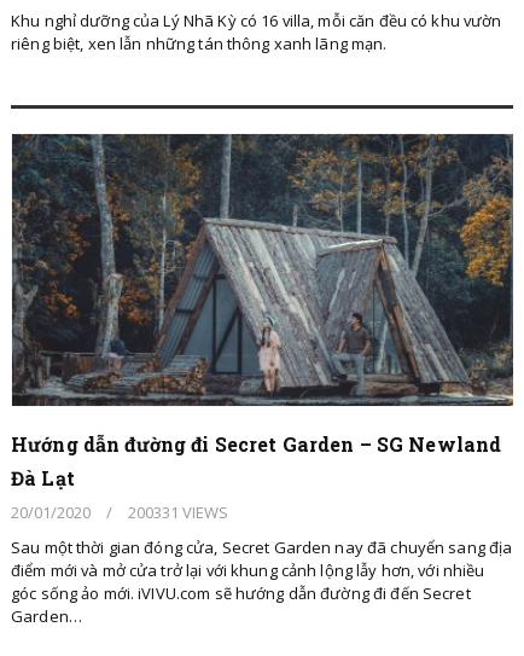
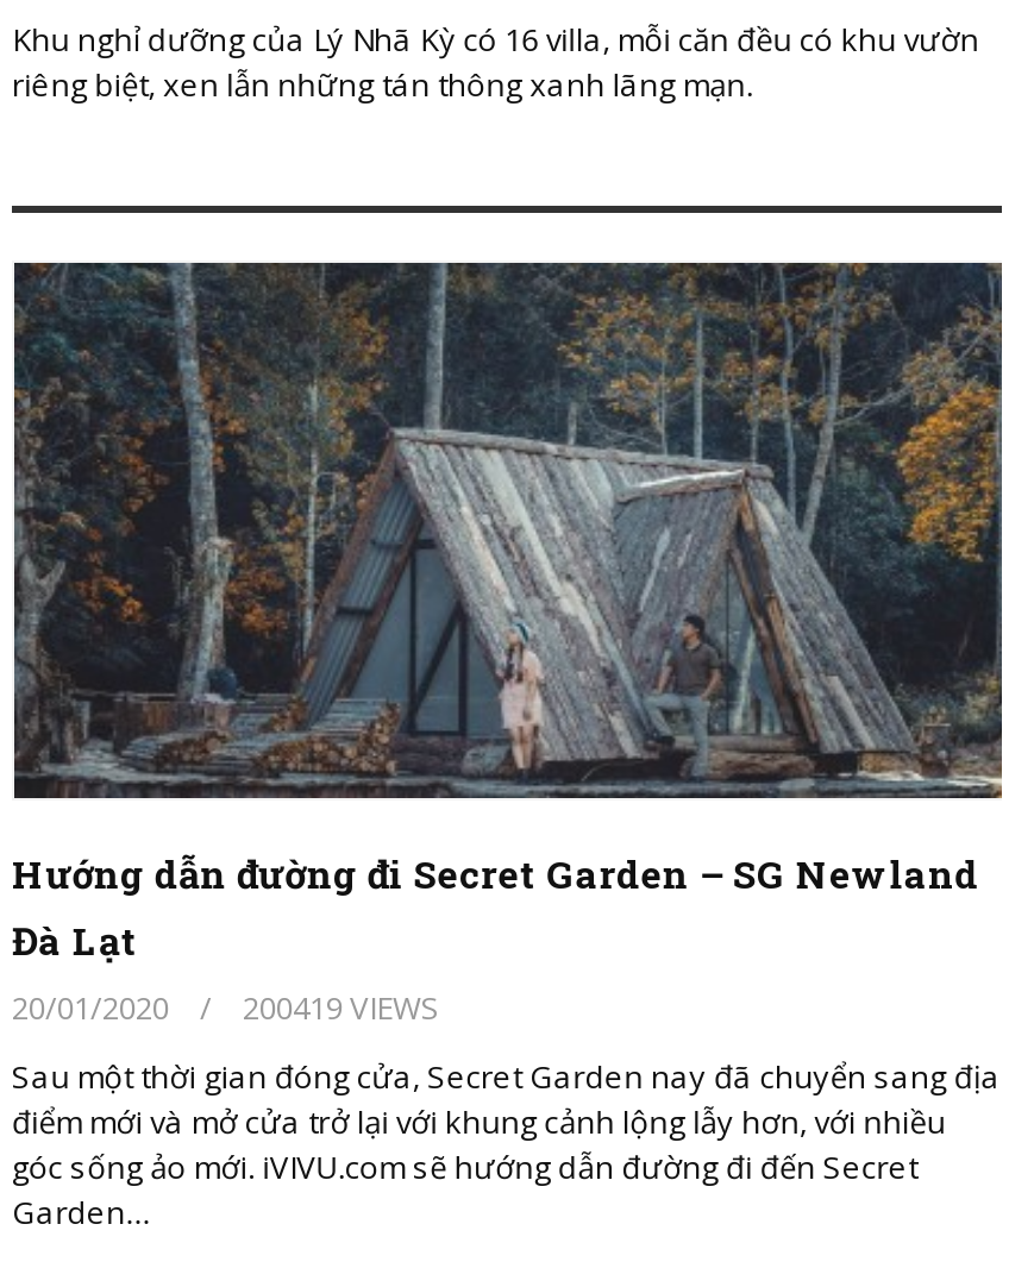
[11,501,228,523] 20/01/2020 / 200331 VIEWS -> [12,986,440,1029] 20/01/2020 / 200419 VIEWS

